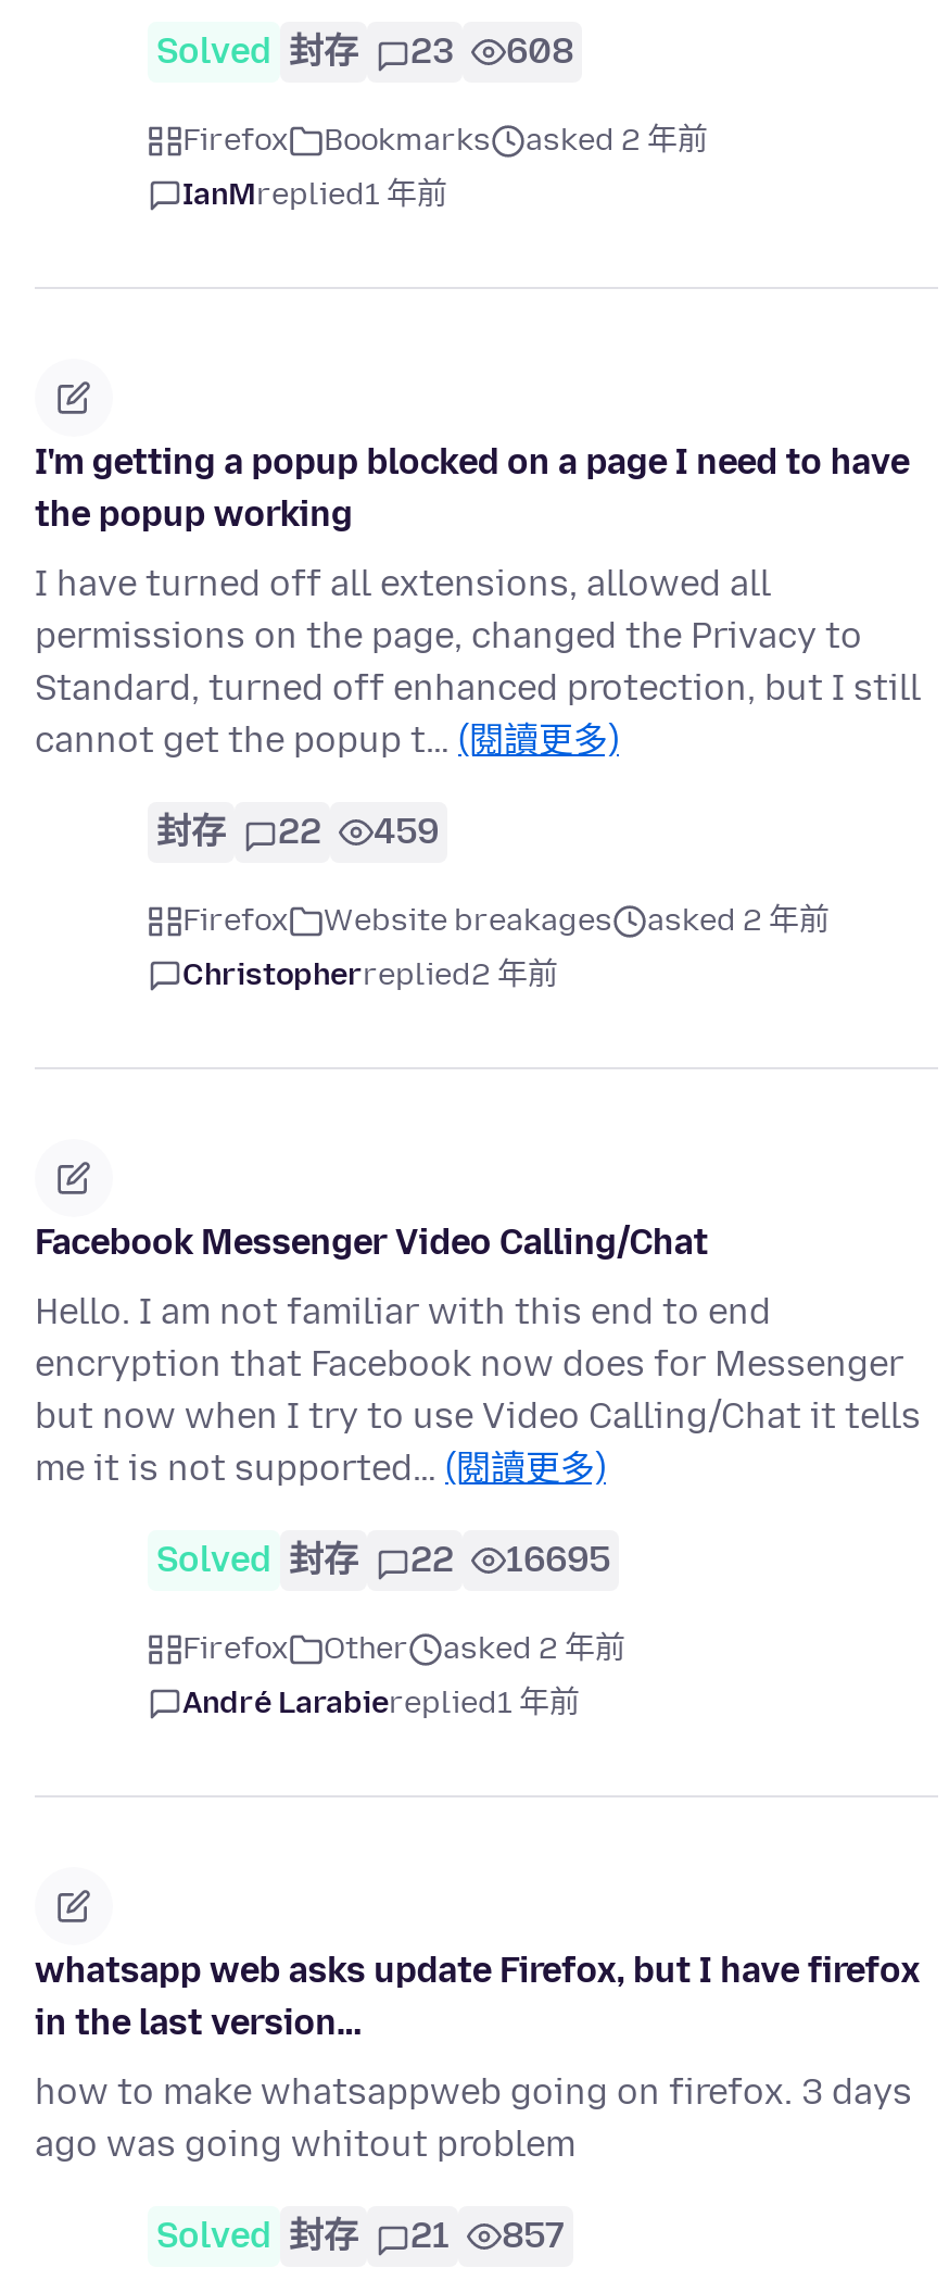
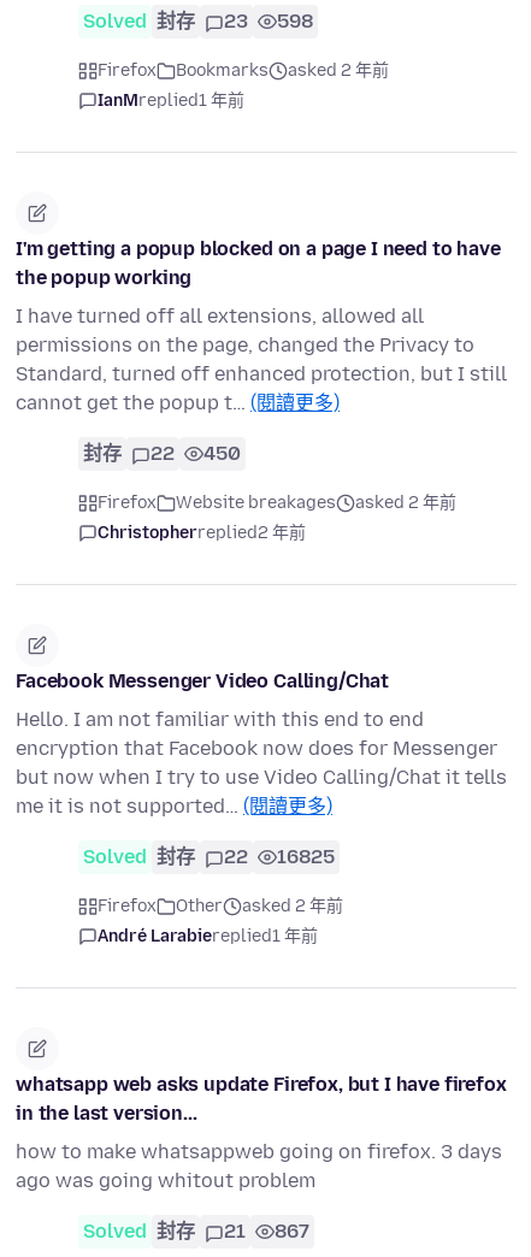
[156,32,573,73] Solved 封存 23 608 -> [83,10,313,33] Solved 封存 23 598
[156,812,439,853] 封存 22 459 -> [83,442,241,465] 封存 22 450
[156,1540,610,1581] Solved 封存 22 16695 -> [83,846,335,869] Solved 封存 22 16825
[156,2216,565,2257] Solved 封存 21 857 -> [83,1220,309,1243] Solved 封存 21 867

